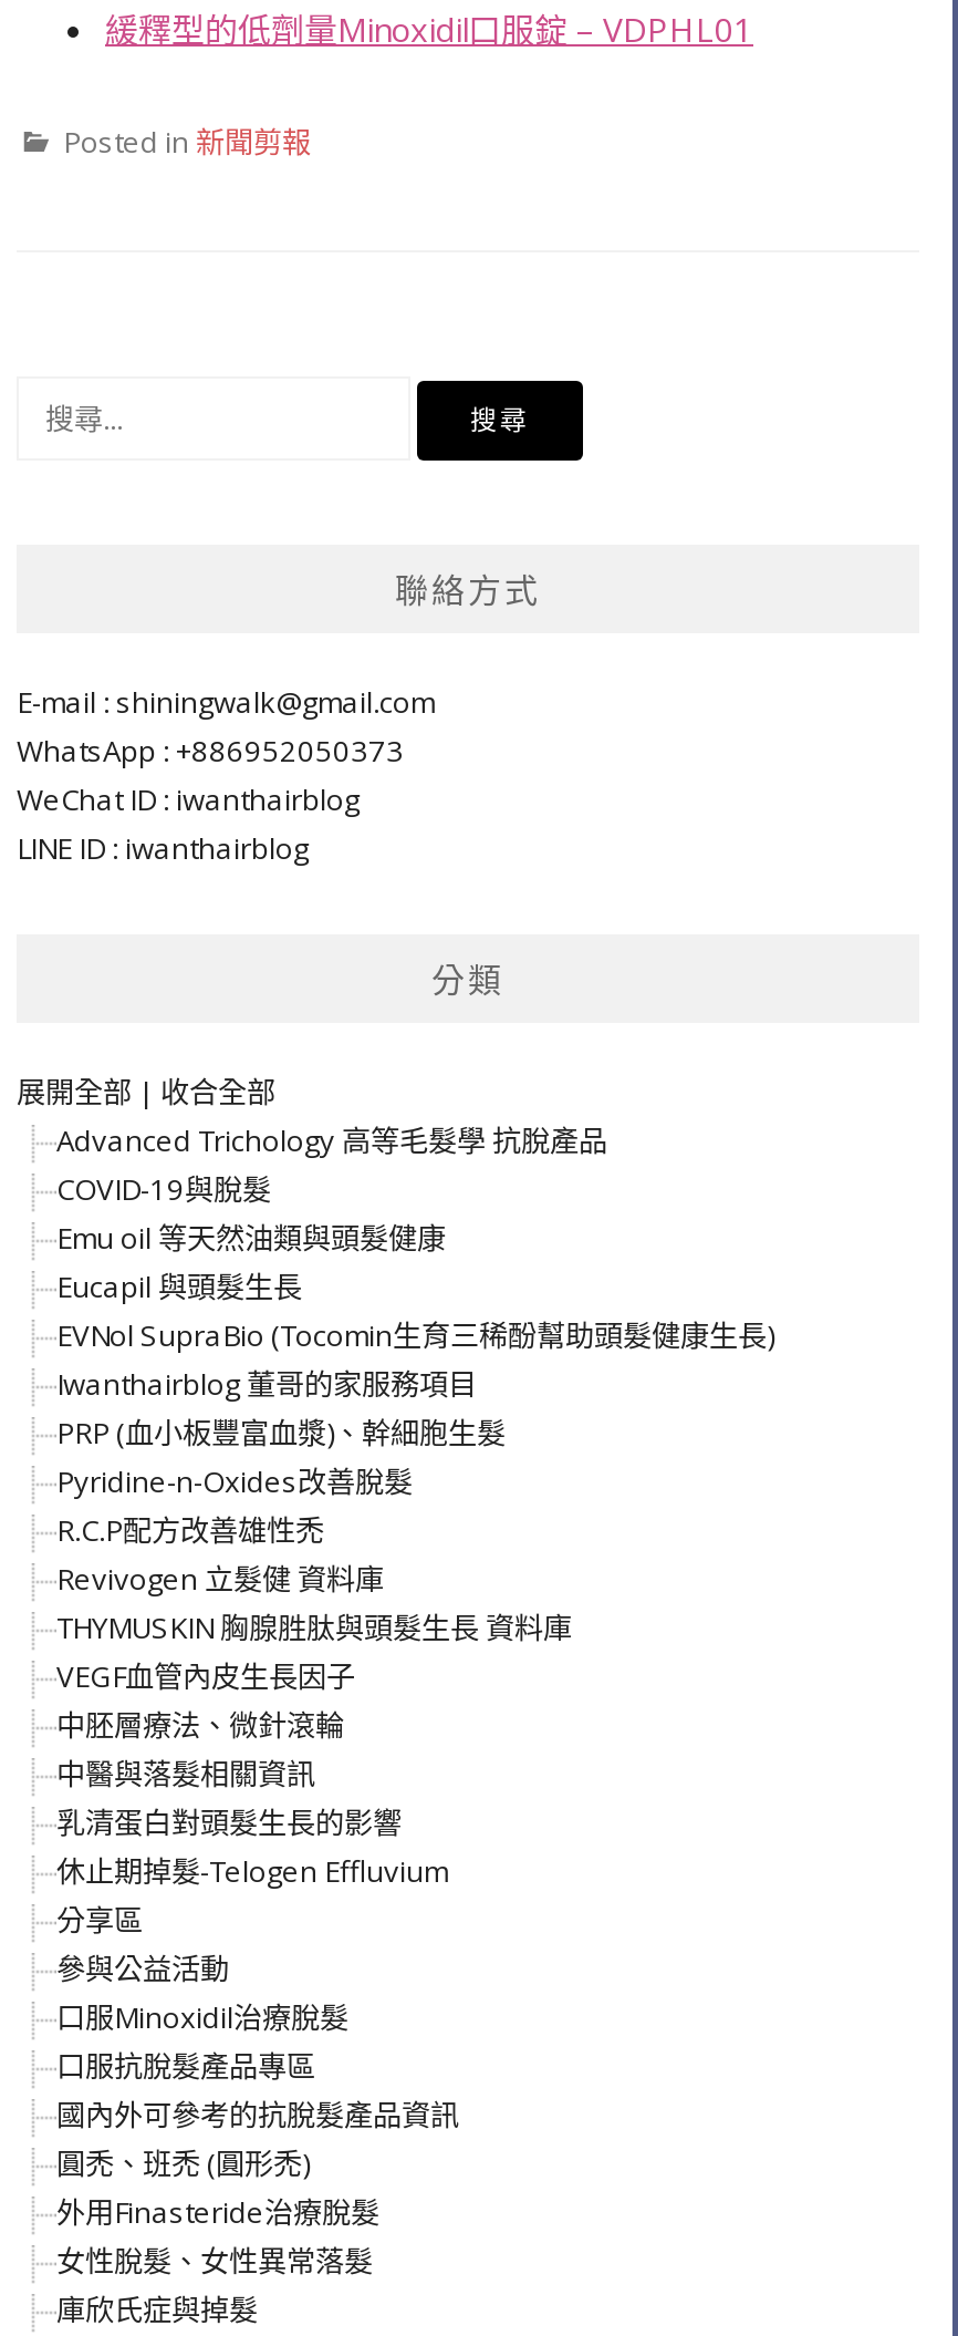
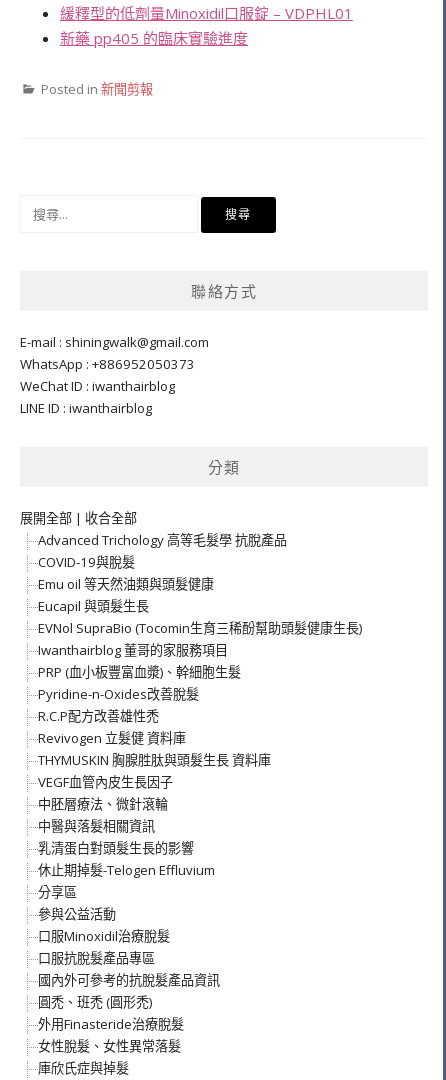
none -> [60,28,248,48] 新藥 pp405 的臨床實驗進度

